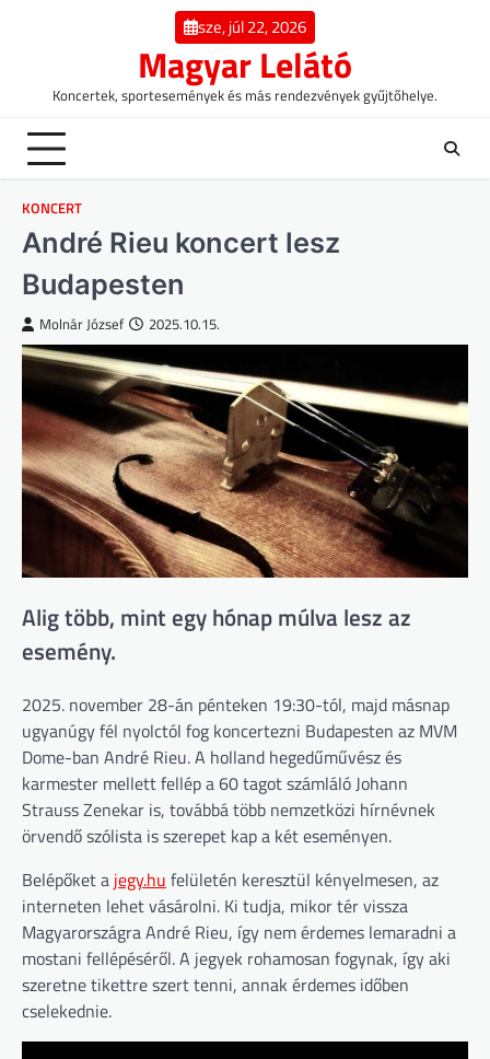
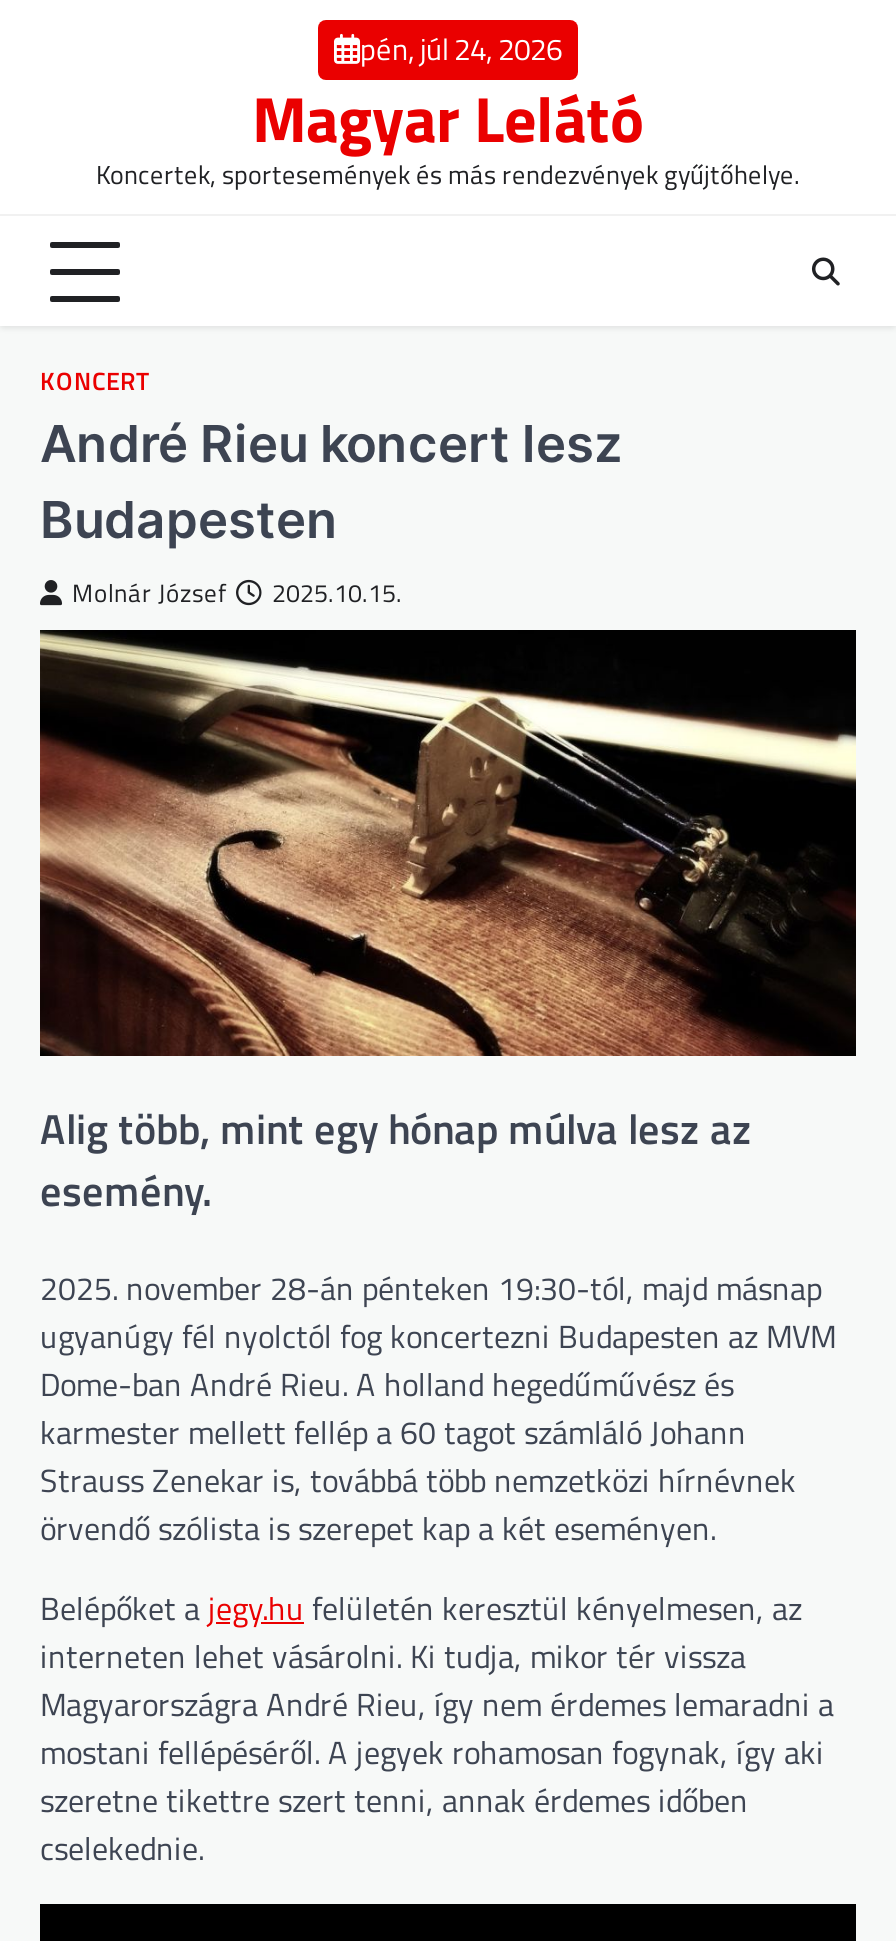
[198,14,306,40] sze, júl 22, 2026 -> [360,26,562,72] pén, júl 24, 2026

